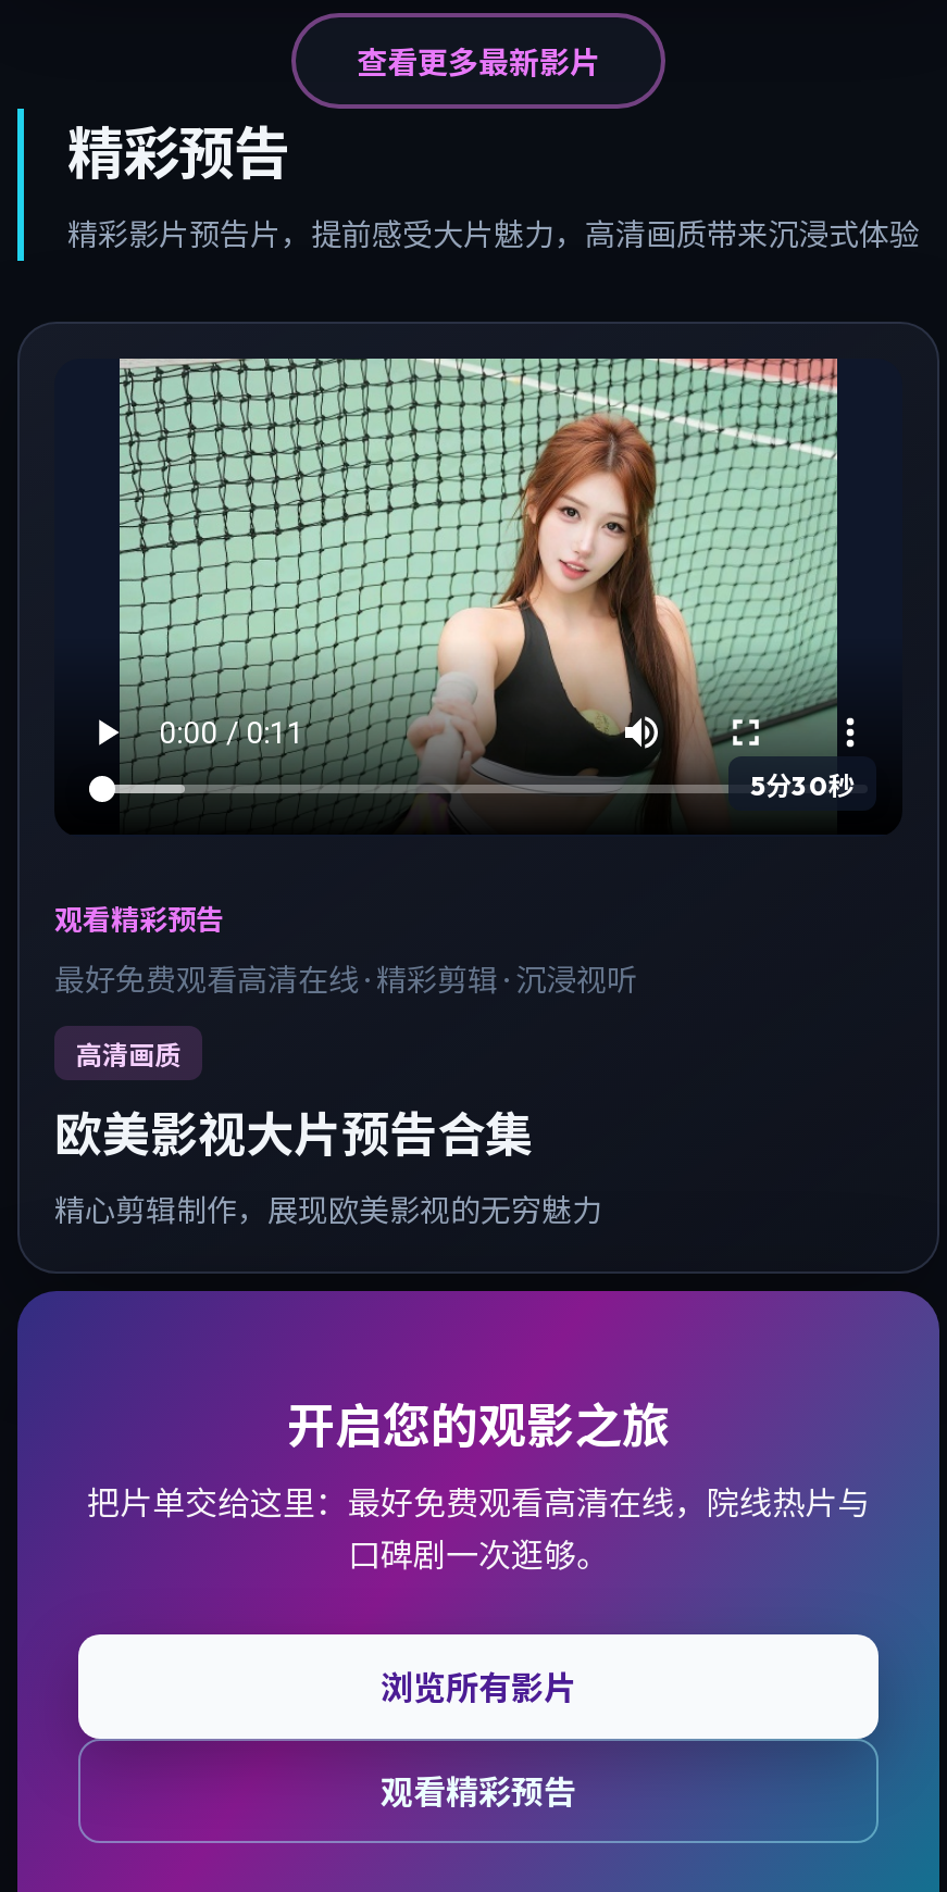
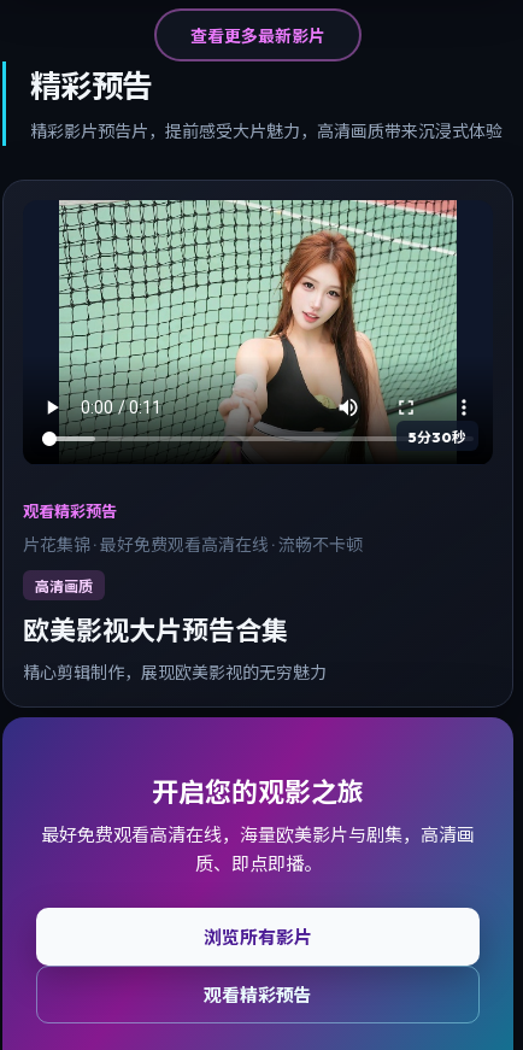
[54,960,637,999] 最好免费观看高清在线 · 精彩剪辑 · 沉浸视听 -> [23,534,363,555] 片花集锦 · 最好免费观看高清在线 · 流畅不卡顿
[87,1482,870,1575] 把片单交给这里：最好免费观看高清在线，院线热片与 | 口碑剧一次逛够。 -> [41,823,475,875] 最好免费观看高清在线，海量欧美影片与剧集，高清画 | 质、即点即播。

